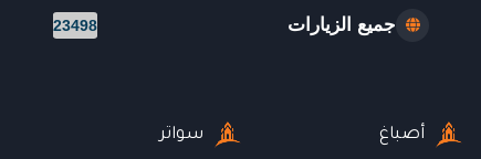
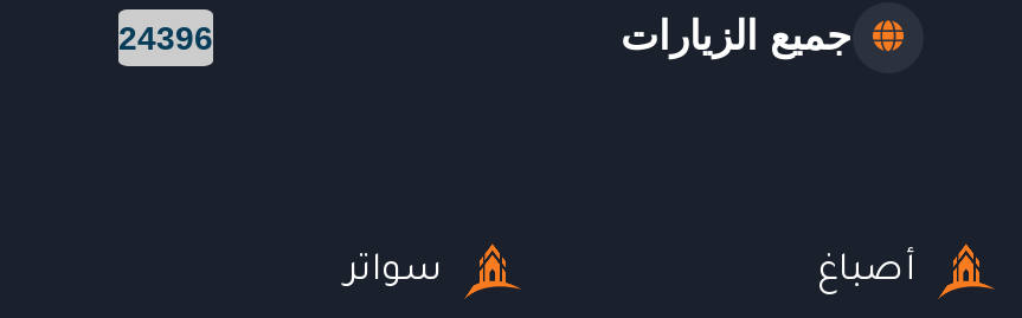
[53,16,97,34] 23498 -> [118,18,213,56] 24396

